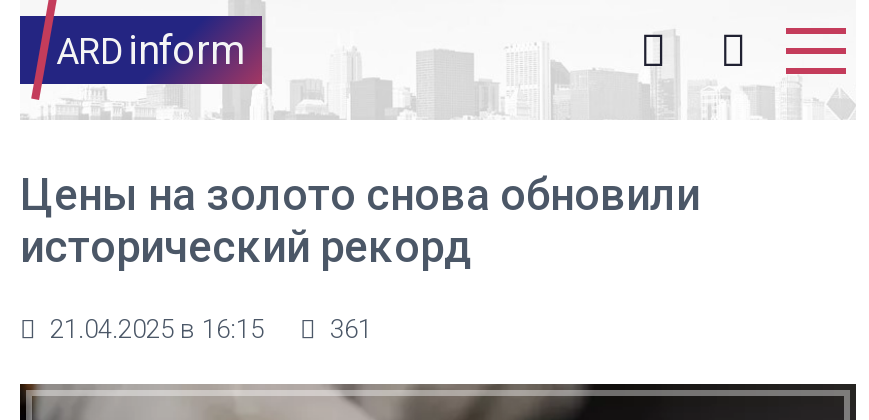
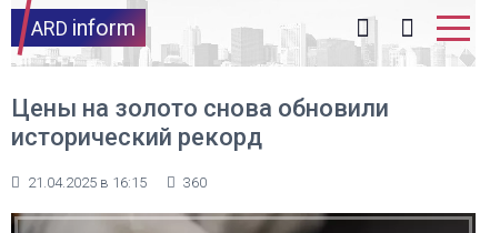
[330,314,372,344] 361 -> [183,174,207,191] 360

